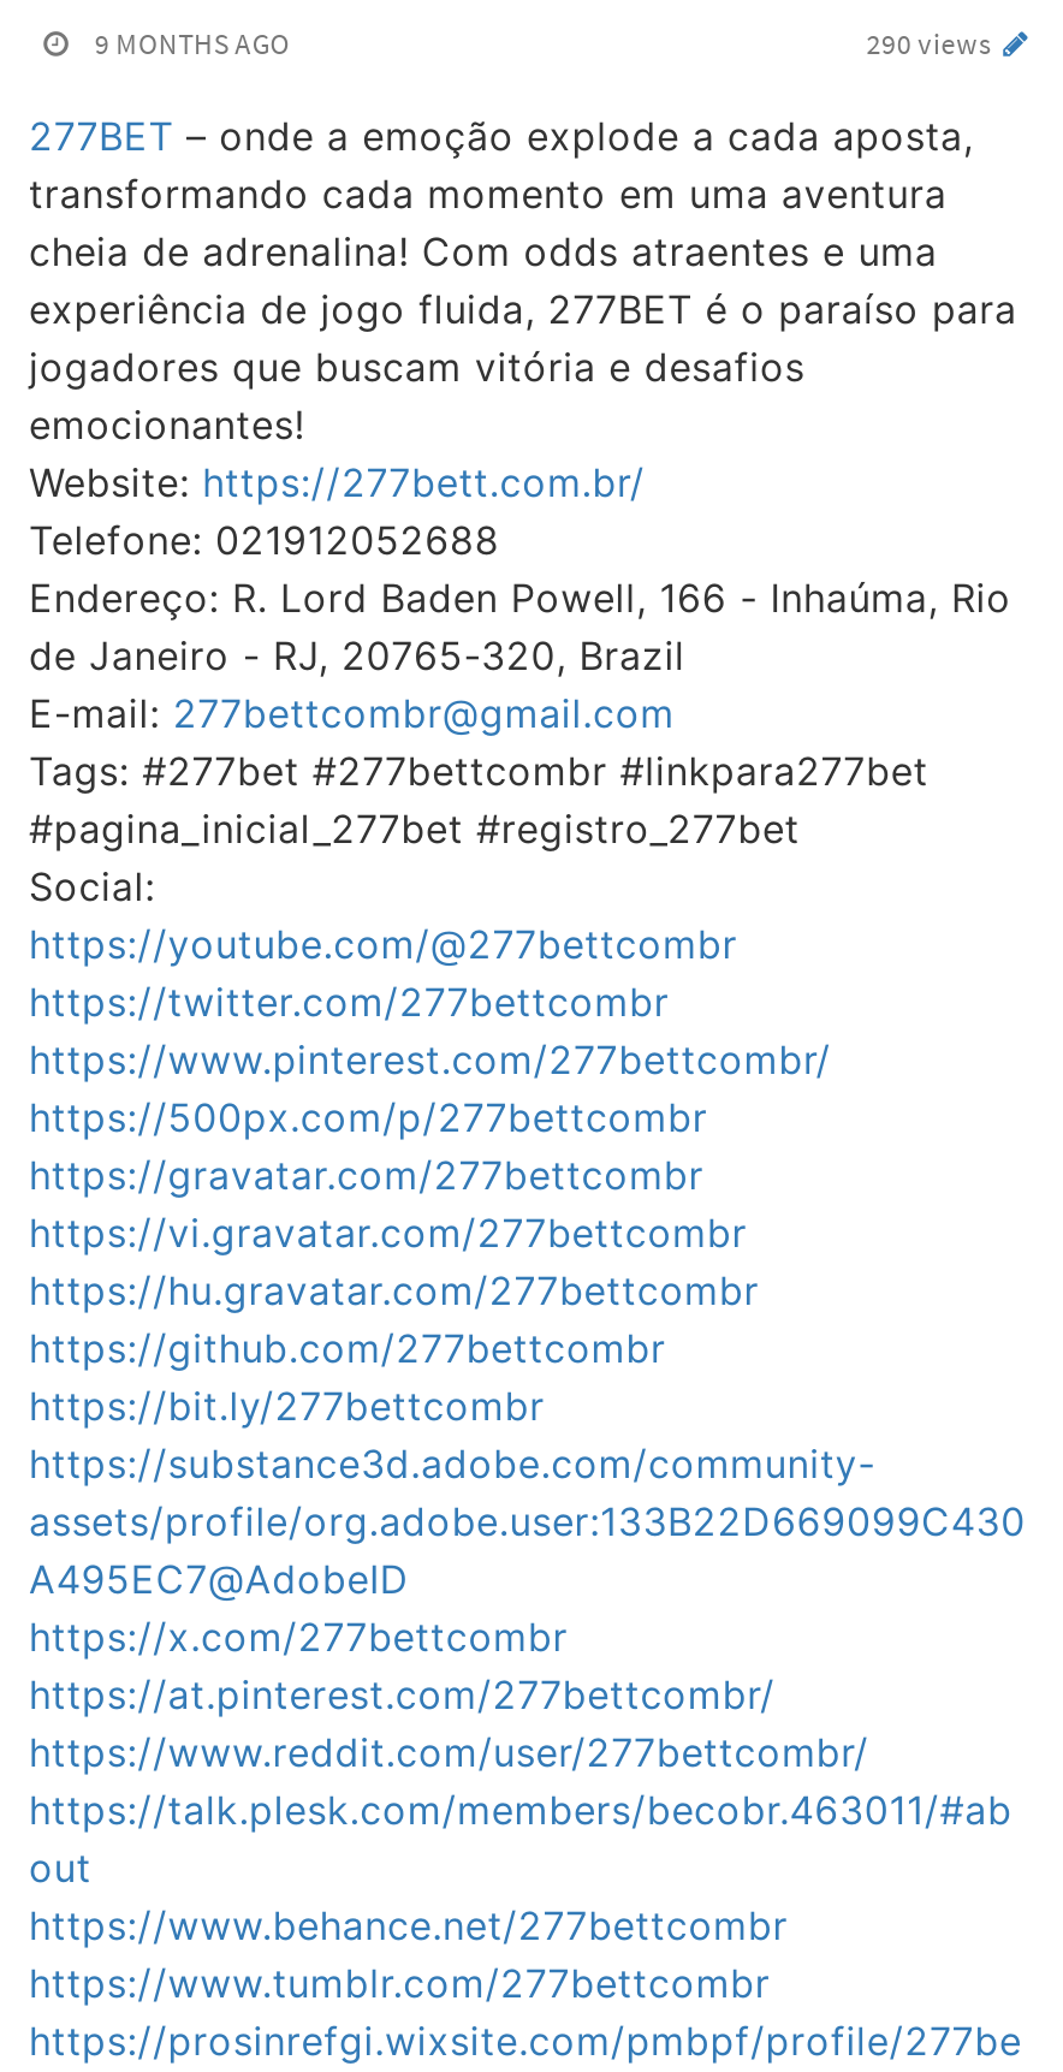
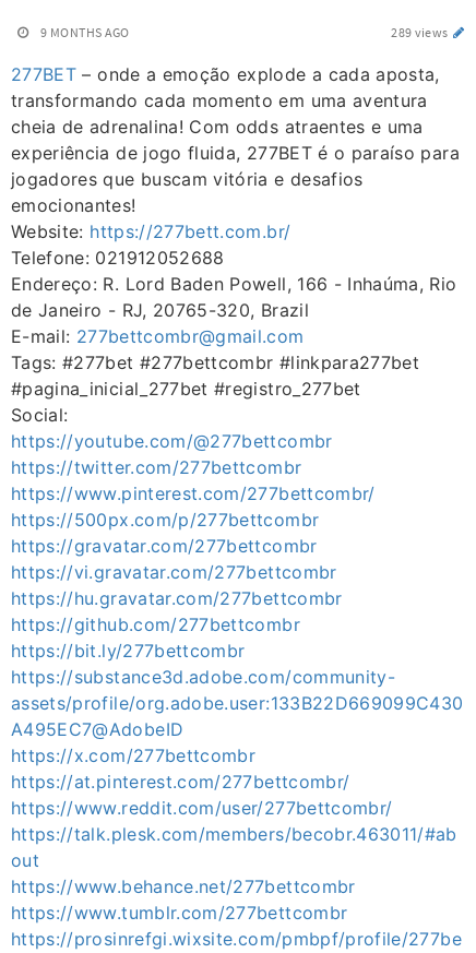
[866,25,997,61] 290 views -> [391,24,451,40] 289 views

